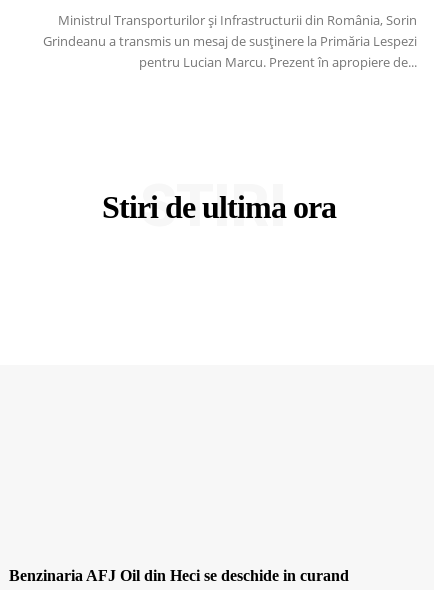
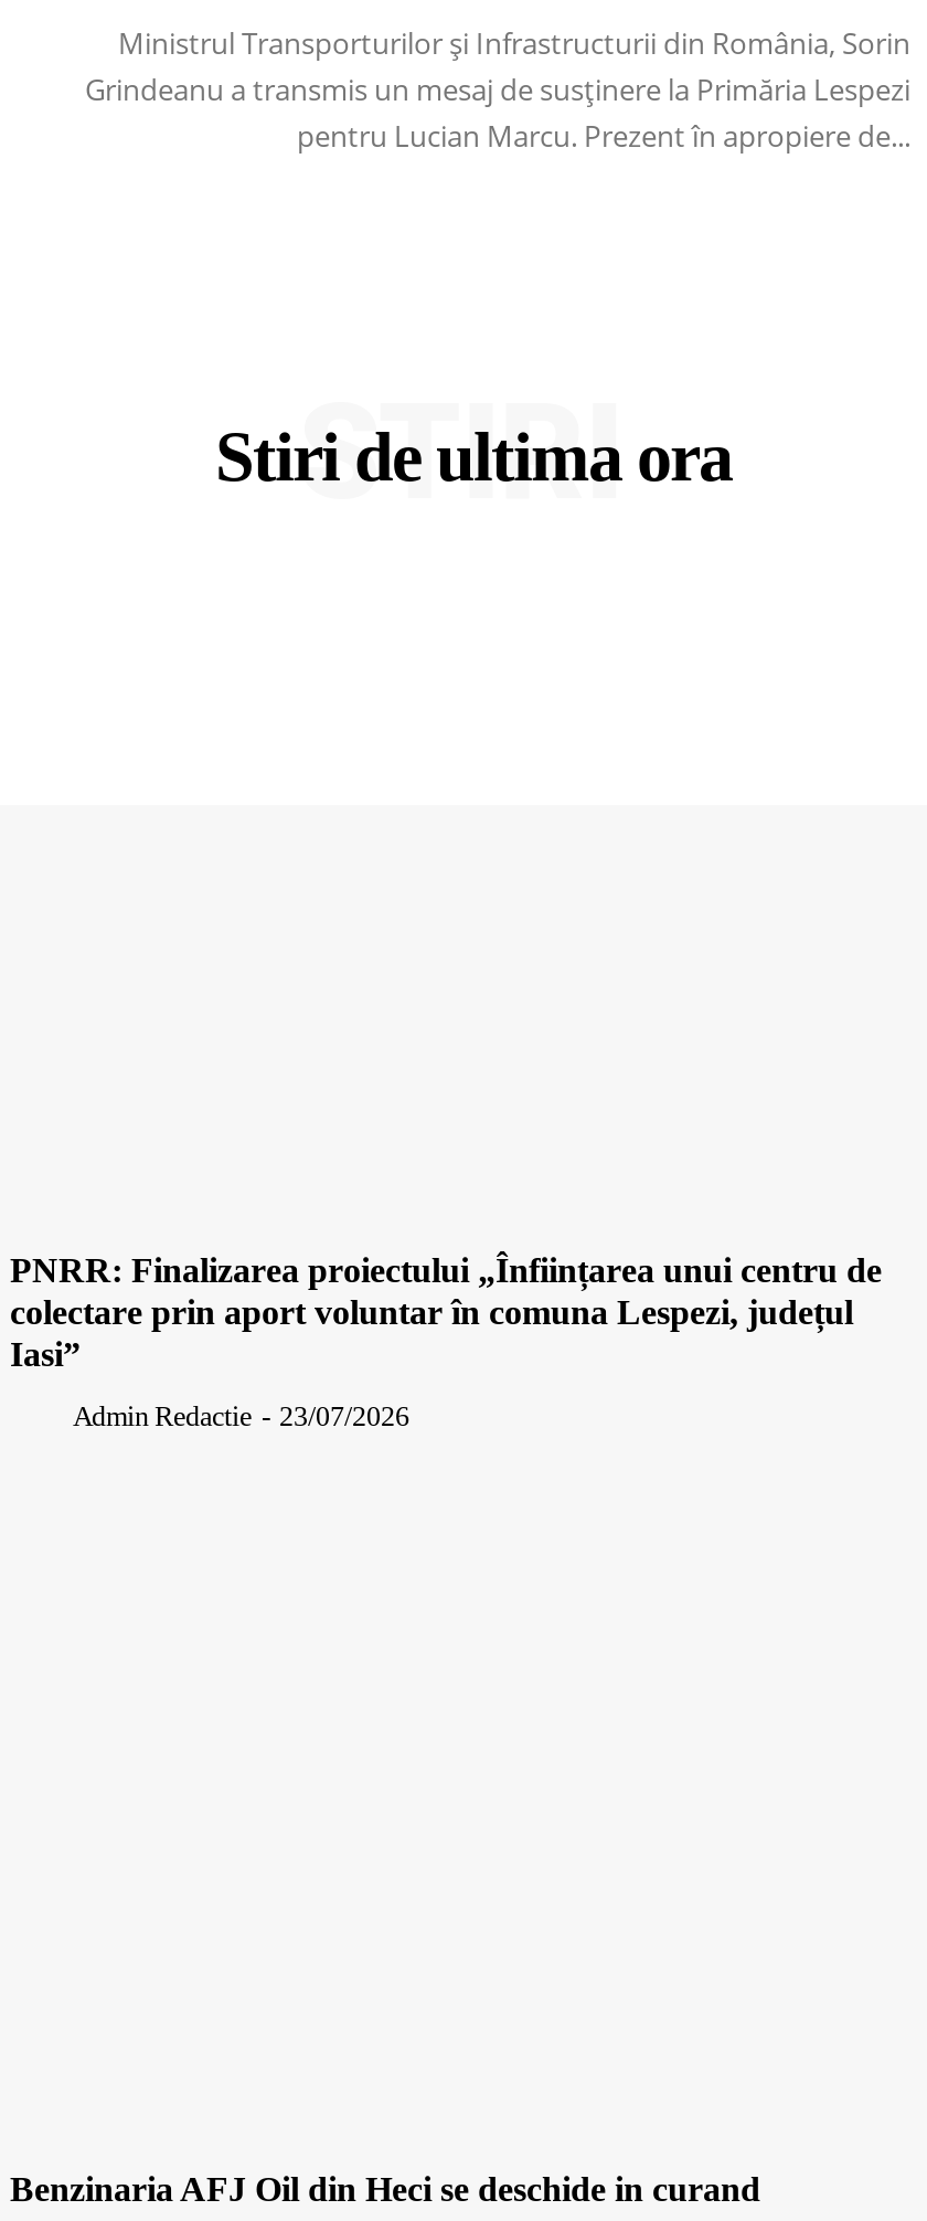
none -> [10,1250,882,1432] PNRR: Finalizarea proiectului „Înființarea unui centru de | colectare prin aport voluntar în comuna Lespezi, județul | Iasi” | Admin Redactie - 23/07/2026

